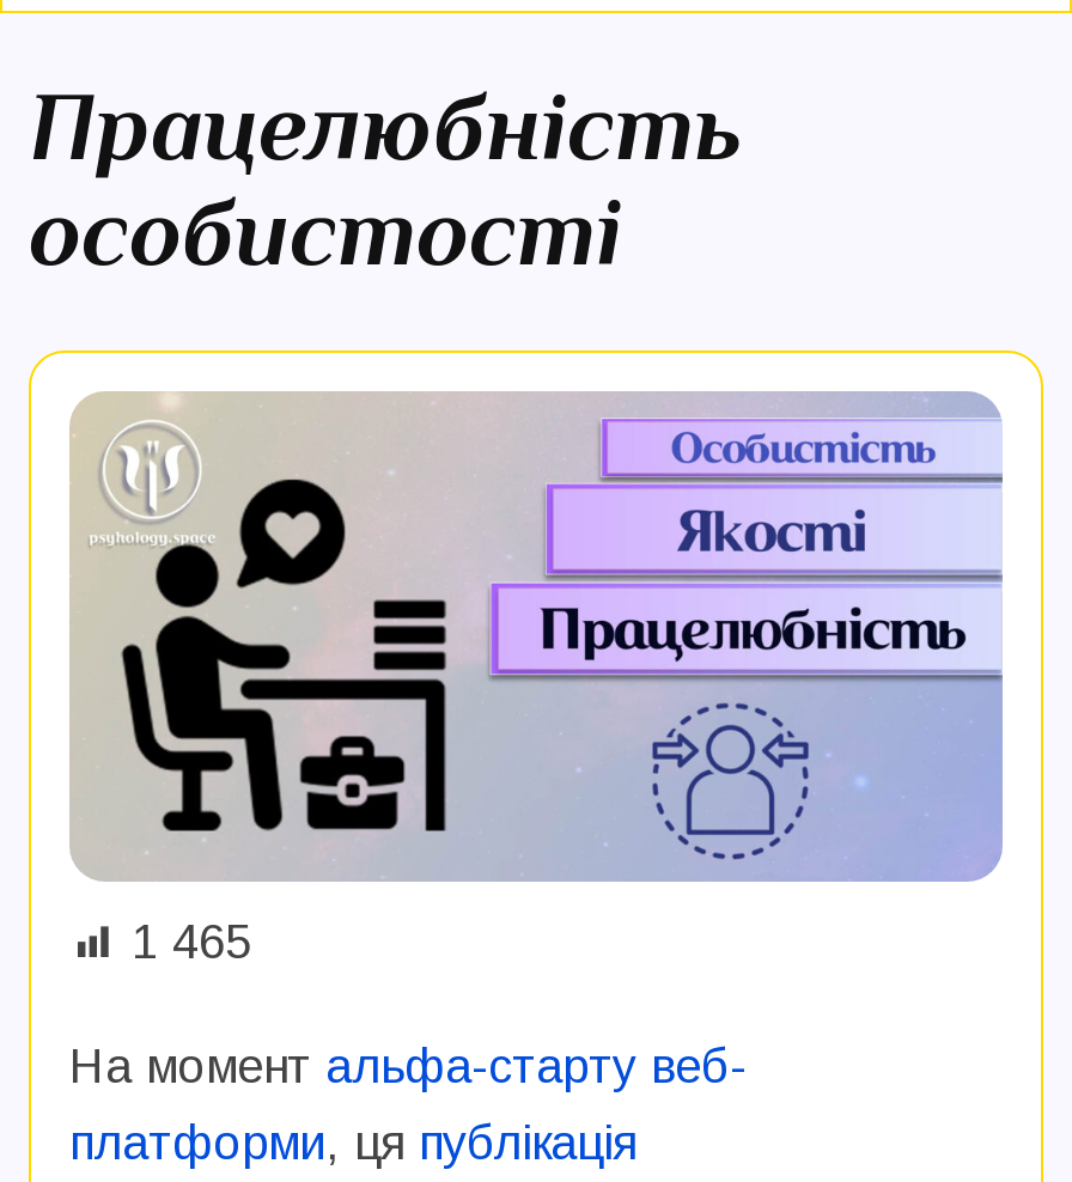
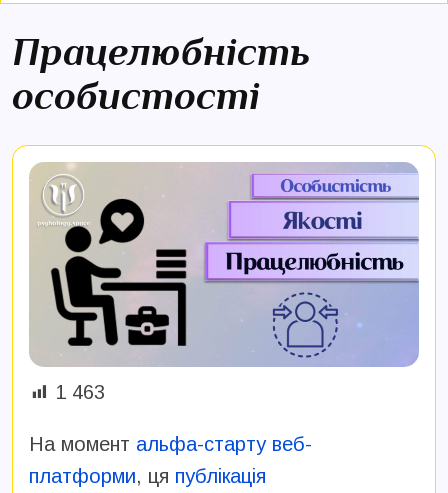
[132,916,251,968] 1 465 -> [55,381,105,403] 1 463

